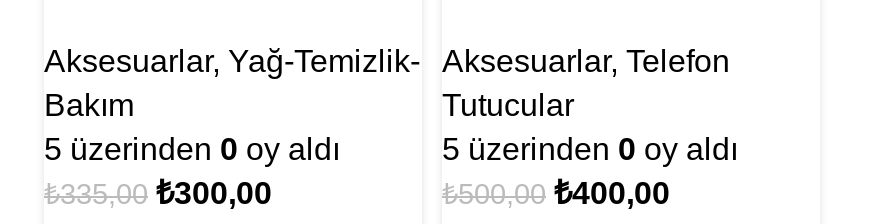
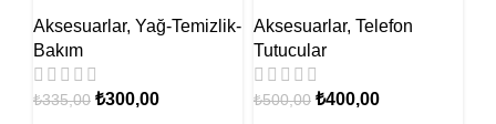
[44,132,340,166] 5 üzerinden 0 oy aldı -> none
[442,132,738,166] 5 üzerinden 0 oy aldı -> none

